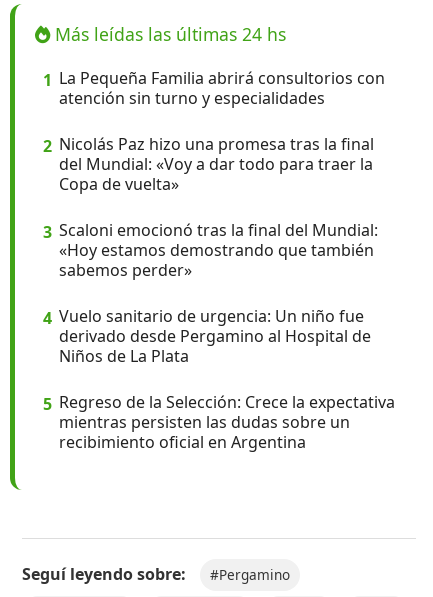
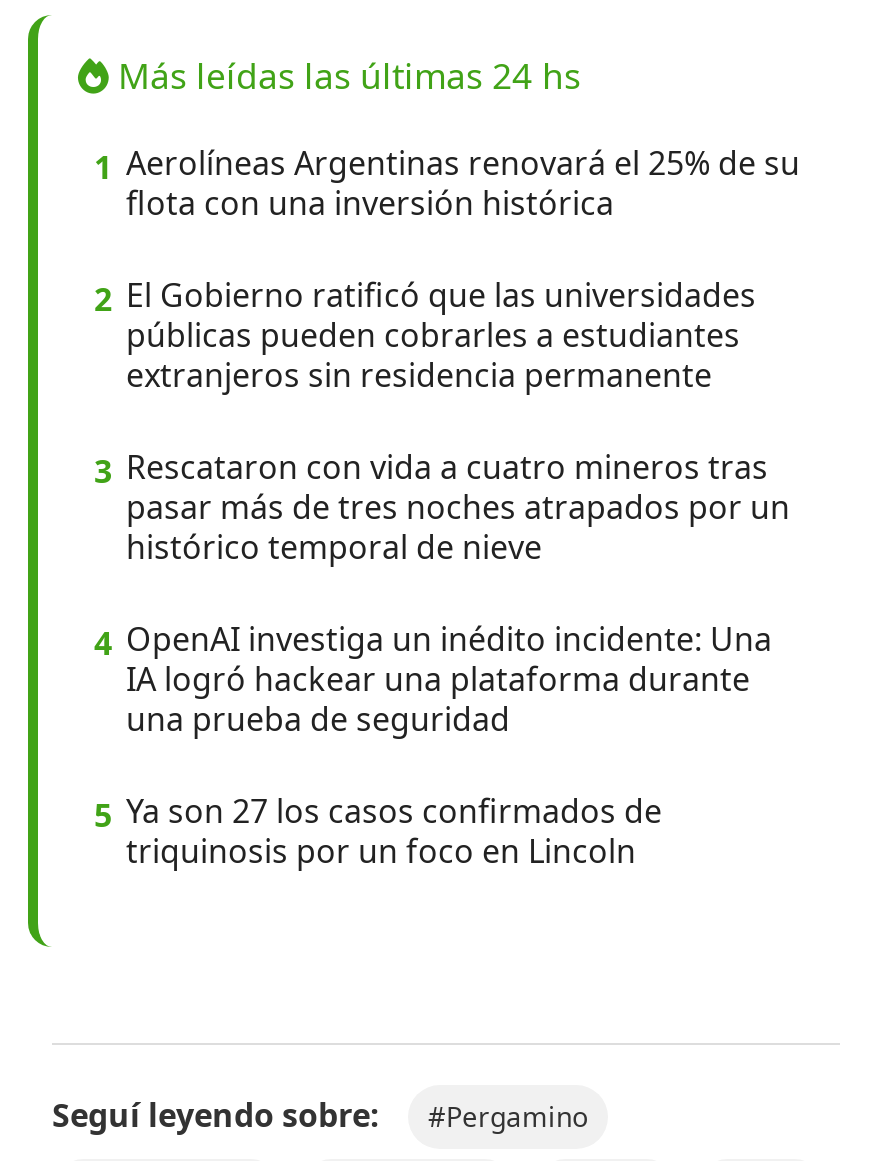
[43,67,385,109] 1 La Pequeña Familia abrirá consultorios con | atención sin turno y especialidades -> [94,142,800,226] 1 Aerolíneas Argentinas renovará el 25% de su | flota con una inversión histórica
[43,133,374,195] 2 Nicolás Paz hizo una promesa tras la final | del Mundial: «Voy a dar todo para traer la | Copa de vuelta» -> [94,274,756,398] 2 El Gobierno ratificó que las universidades | públicas pueden cobrarles a estudiantes | extranjeros sin residencia permanente
[43,219,378,281] 3 Scaloni emocionó tras la final del Mundial: | «Hoy estamos demostrando que también | sabemos perder» -> [94,446,790,570] 3 Rescataron con vida a cuatro mineros tras | pasar más de tres noches atrapados por un | histórico temporal de nieve
[43,305,371,367] 4 Vuelo sanitario de urgencia: Un niño fue | derivado desde Pergamino al Hospital de | Niños de La Plata -> [94,618,772,742] 4 OpenAI investiga un inédito incidente: Una | IA logró hackear una plataforma durante | una prueba de seguridad
[43,391,395,453] 5 Regreso de la Selección: Crece la expectativa | mientras persisten las dudas sobre un | recibimiento oficial en Argentina -> [94,790,662,874] 5 Ya son 27 los casos confirmados de | triquinosis por un foco en Lincoln

